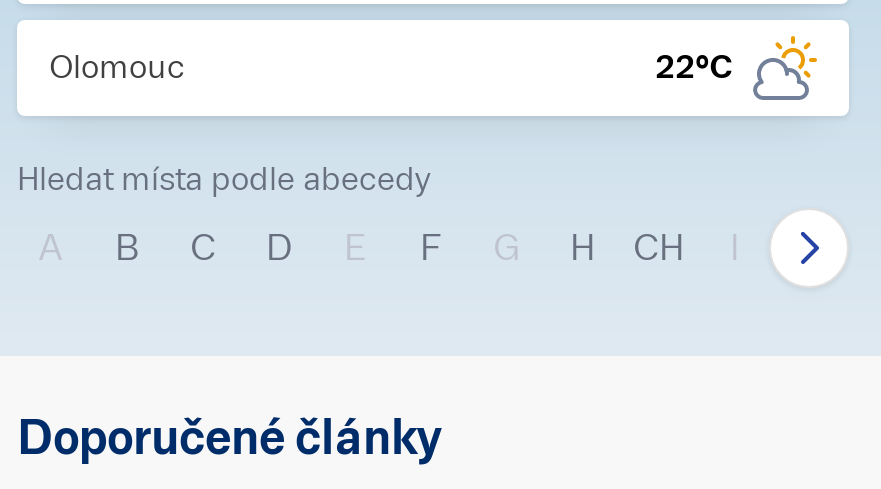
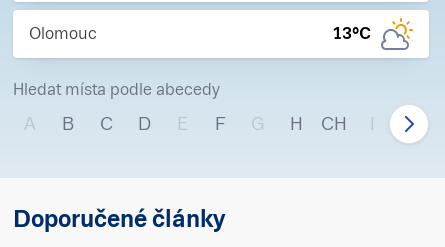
[655,48,733,86] 22°C -> [332,24,371,43] 13°C

